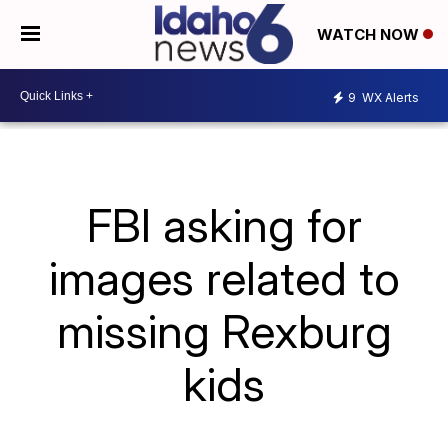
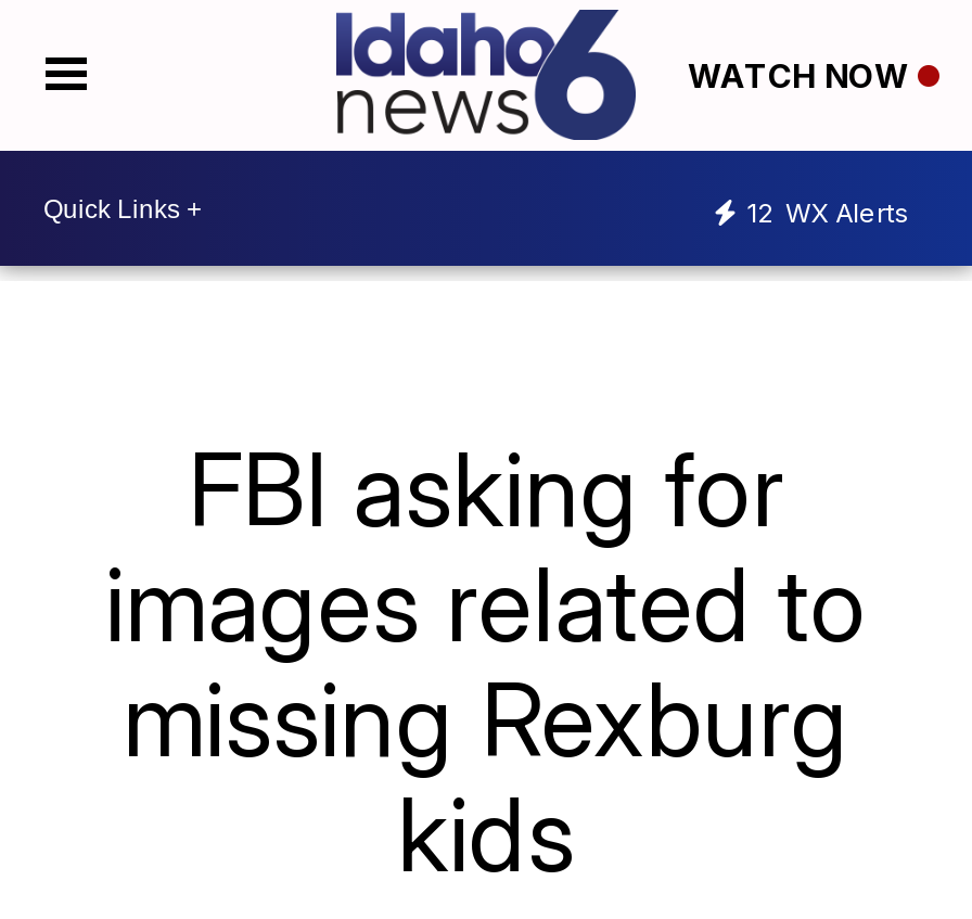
[348,89,419,104] 9 WX Alerts -> [746,195,909,228] 12 WX Alerts

